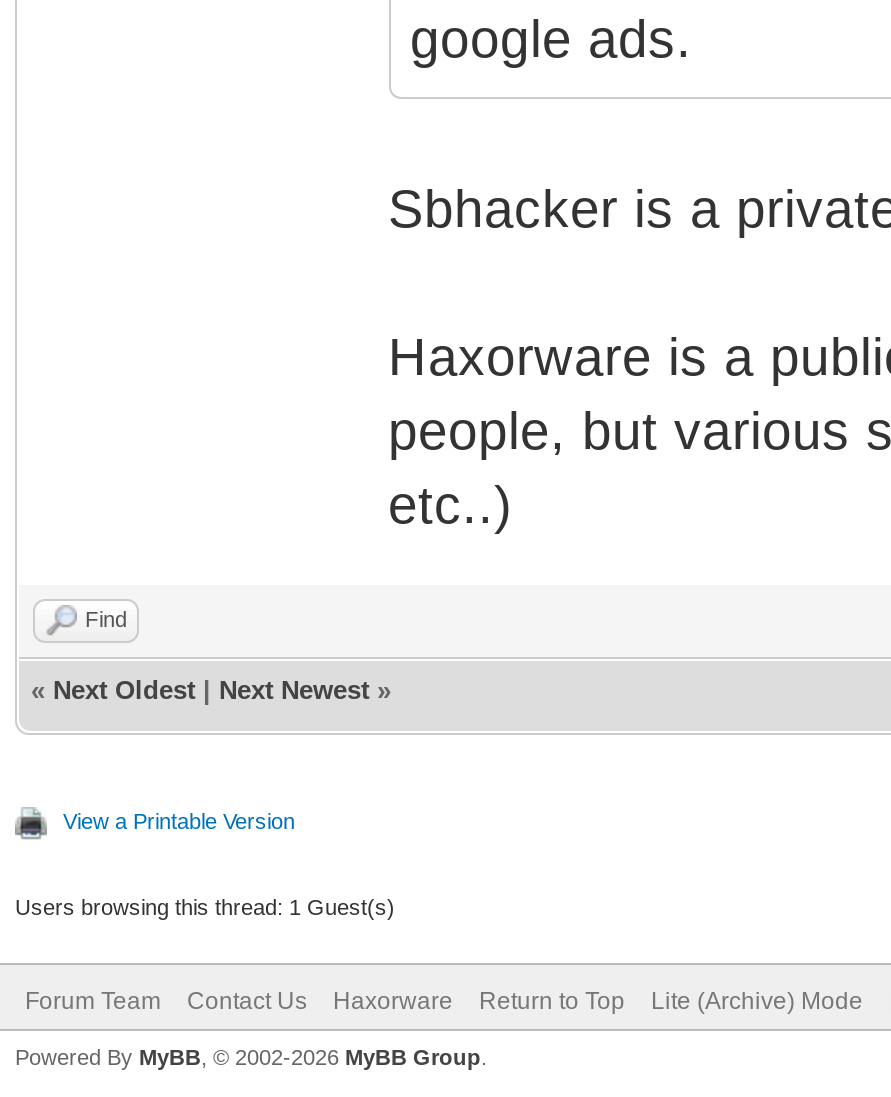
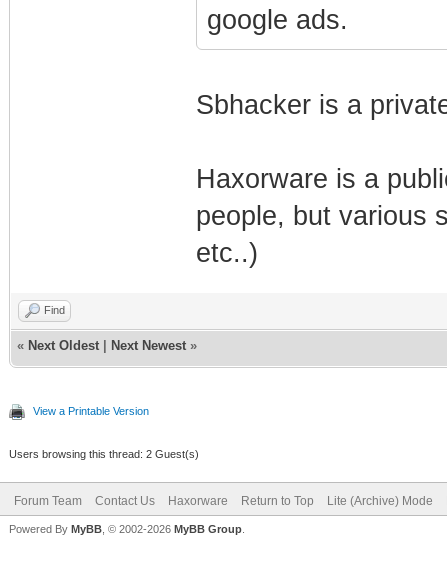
[15,895,395,919] Users browsing this thread: 1 Guest(s) -> [9,448,199,460] Users browsing this thread: 2 Guest(s)

